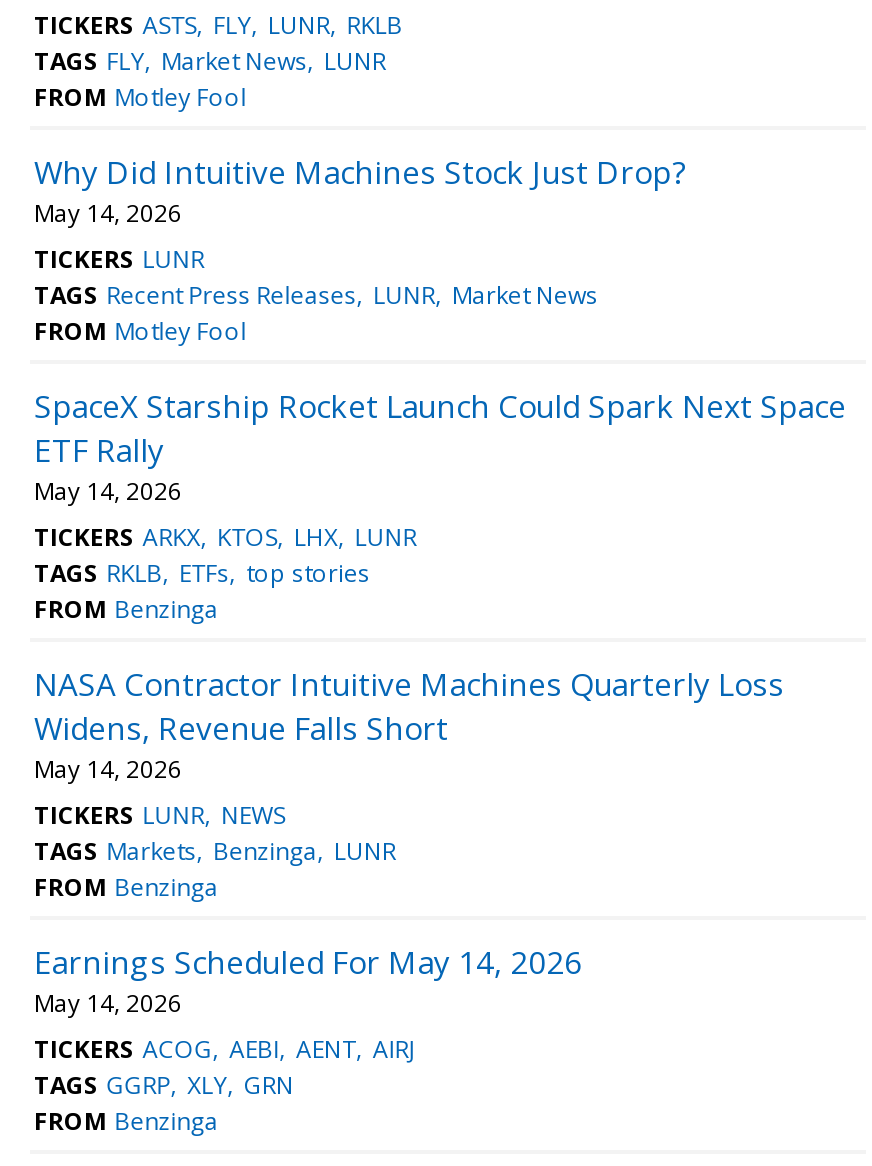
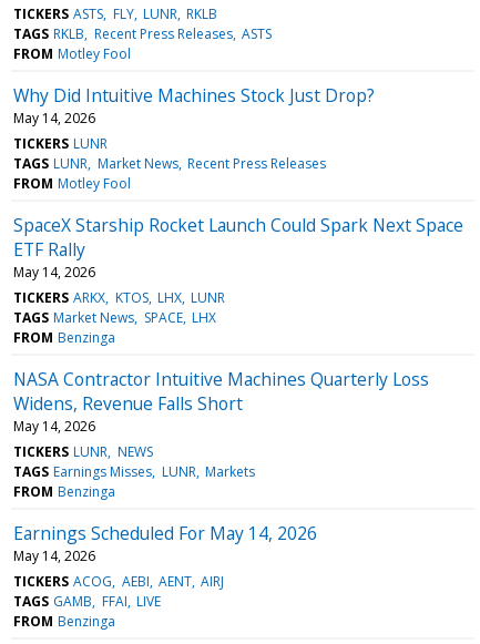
[34,44,386,78] TAGS FLY Market News LUNR -> [13,24,271,43] TAGS RKLB Recent Press Releases ASTS
[34,278,598,312] TAGS Recent Press Releases LUNR Market News -> [13,154,326,173] TAGS LUNR Market News Recent Press Releases
[34,556,370,590] TAGS RKLB ETFs top stories -> [13,308,216,327] TAGS Market News SPACE LHX
[34,834,396,868] TAGS Markets Benzinga LUNR -> [13,462,255,481] TAGS Earnings Misses LUNR Markets
[34,1068,294,1102] TAGS GGRP XLY GRN -> [13,592,161,611] TAGS GAMB FFAI LIVE

